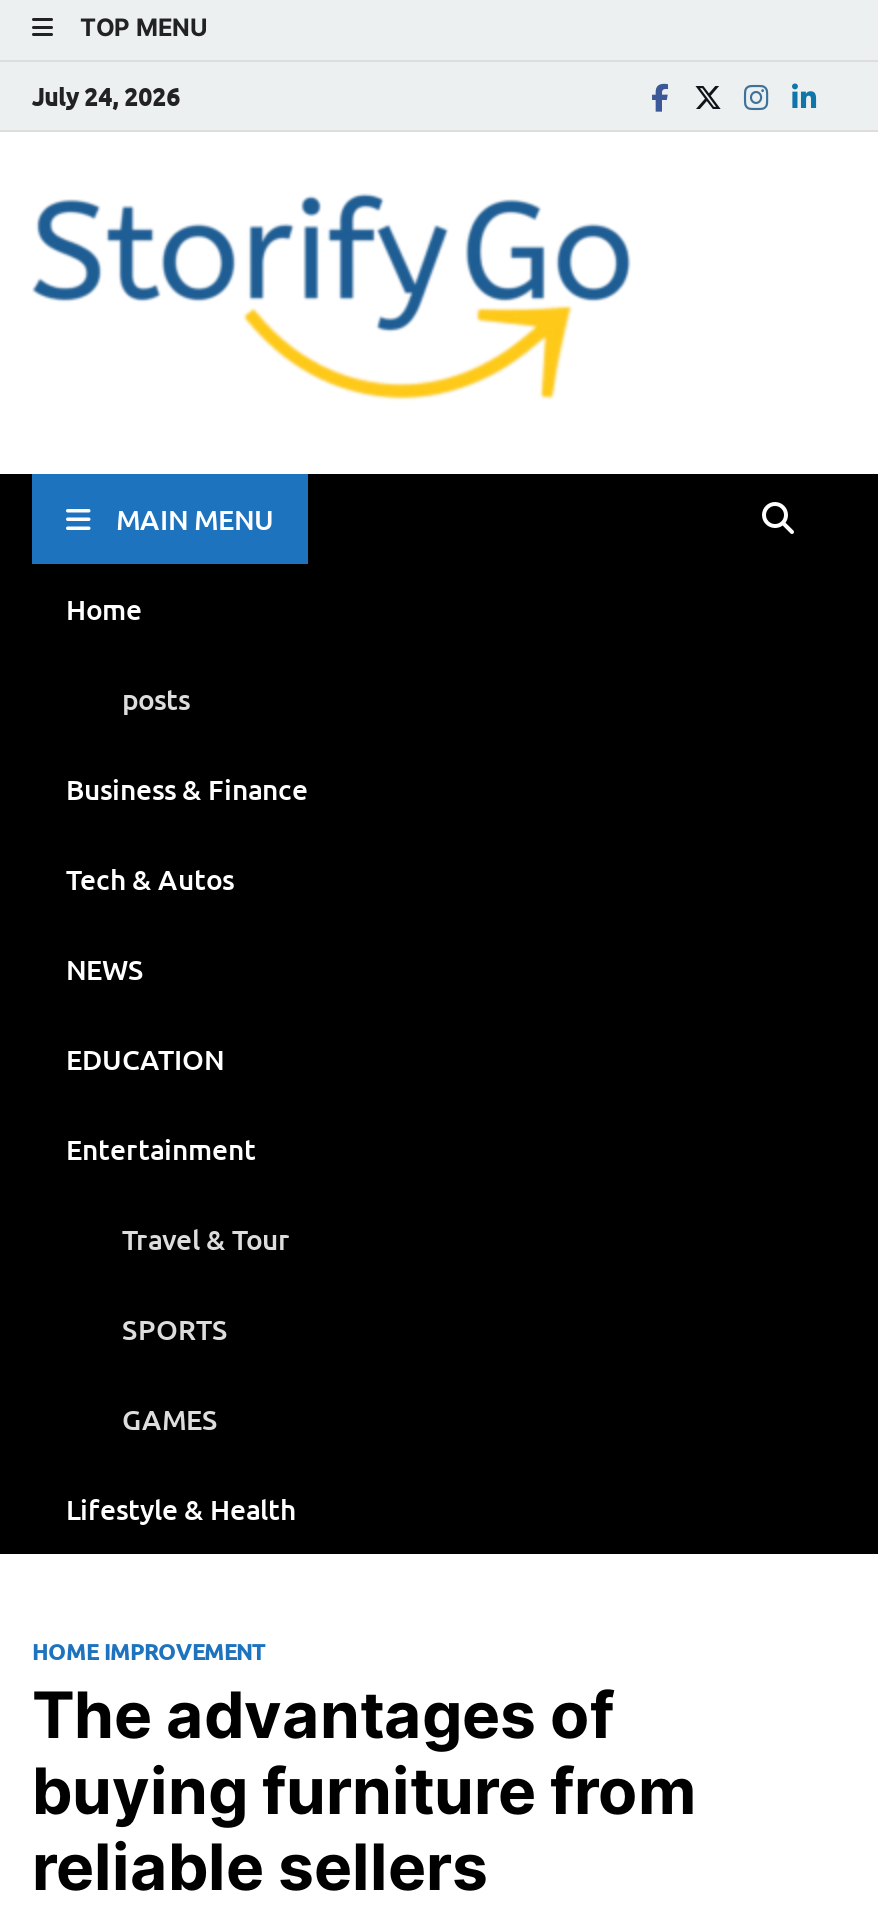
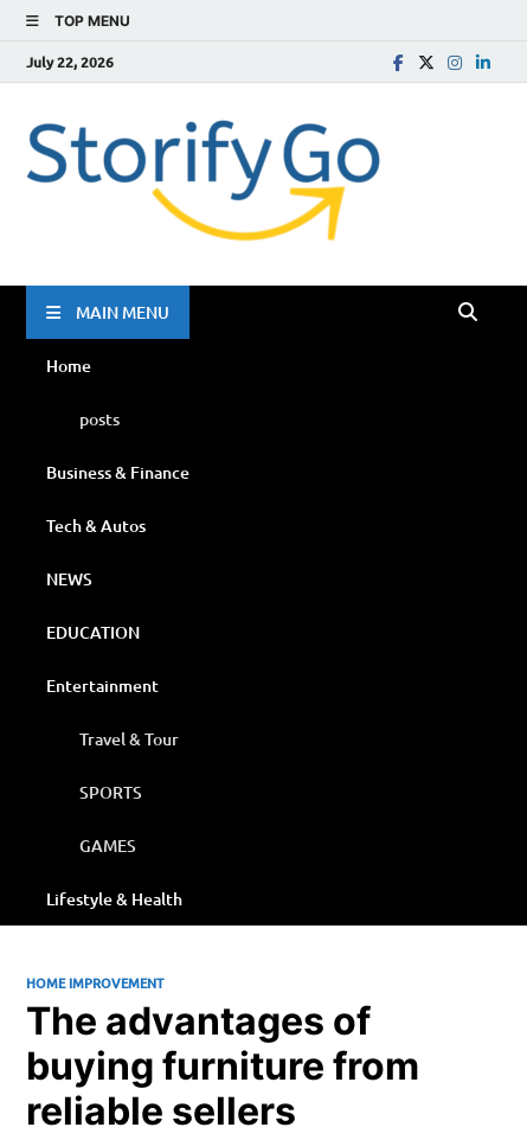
[32,79,180,113] July 24, 2026 -> [26,52,114,72] July 22, 2026

